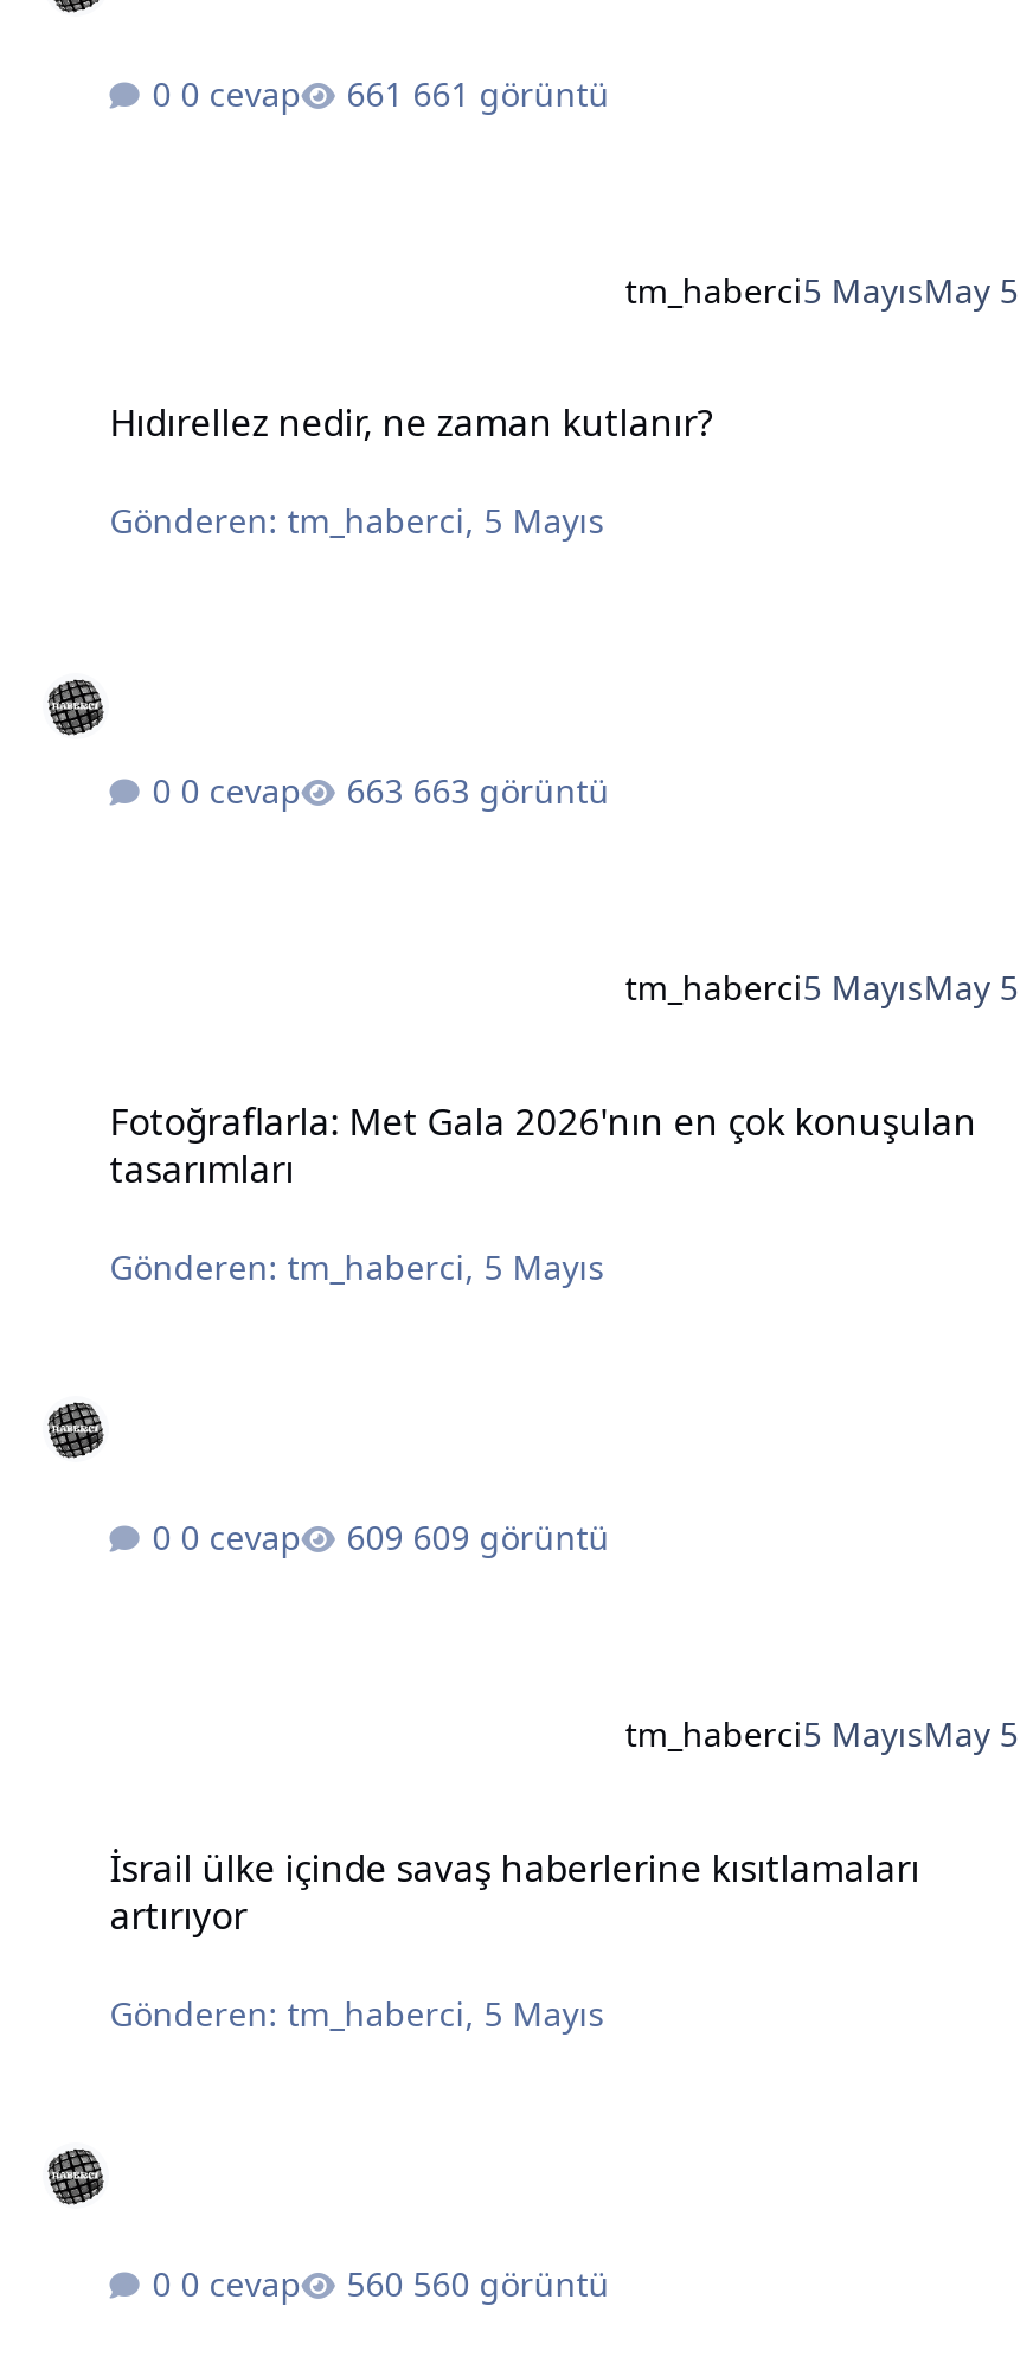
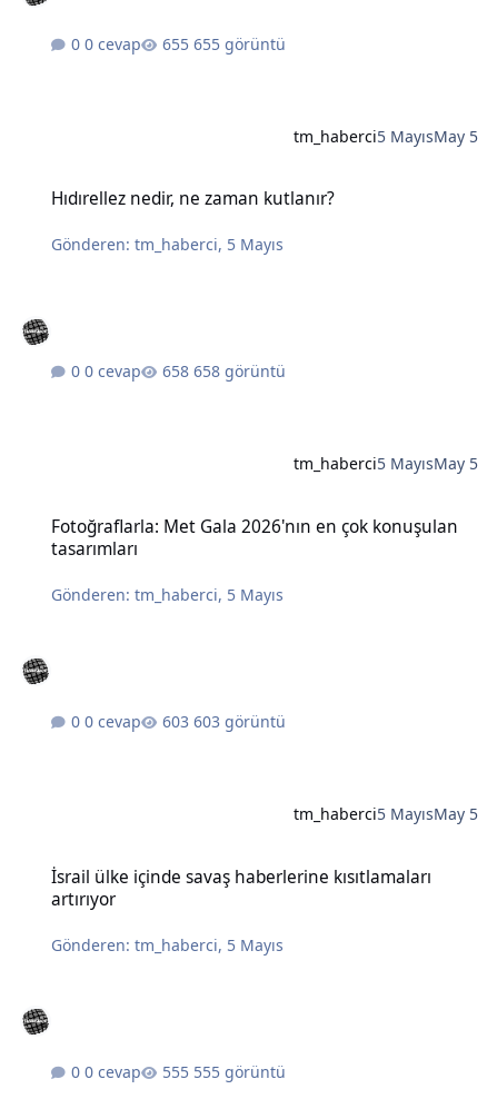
[413,70,609,115] 661 görüntü -> [194,33,286,54] 655 görüntü
[413,769,609,814] 663 görüntü -> [194,361,286,382] 658 görüntü
[413,1515,609,1560] 609 görüntü -> [194,711,286,732] 603 görüntü
[413,2261,609,2306] 560 görüntü -> [194,1061,286,1083] 555 görüntü

